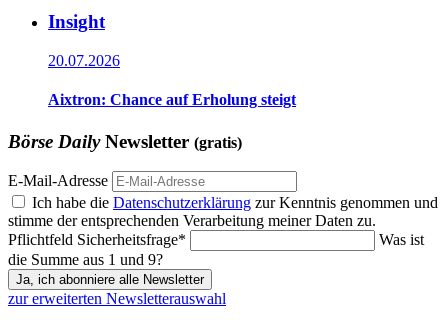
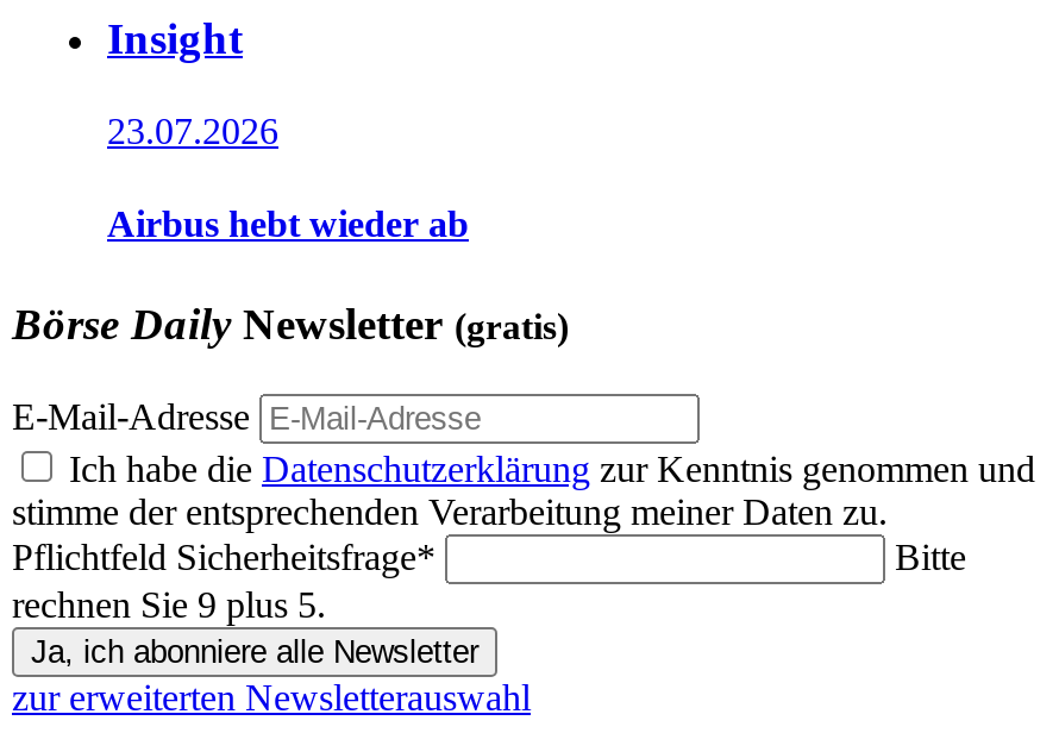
[48,52,120,69] 20.07.2026 -> [107,111,278,151] 23.07.2026
[48,91,296,108] Aixtron: Chance auf Erholung steigt -> [107,204,469,245] Airbus hebt wieder ab
[8,231,424,268] Was ist | die Summe aus 1 und 9? -> [12,537,966,625] Bitte | rechnen Sie 9 plus 5.

